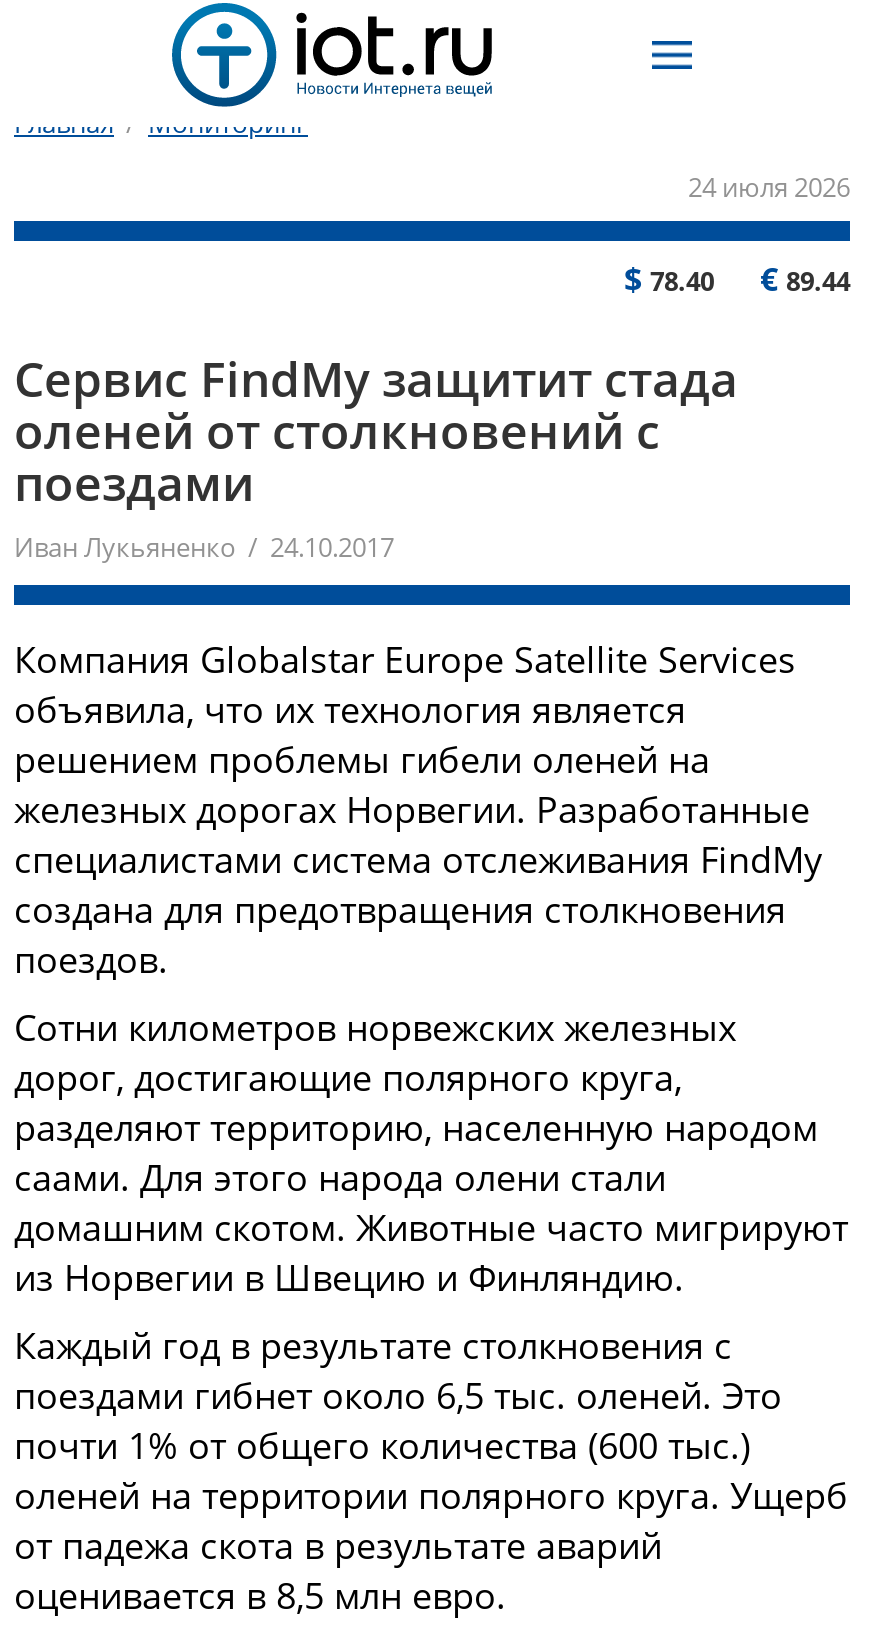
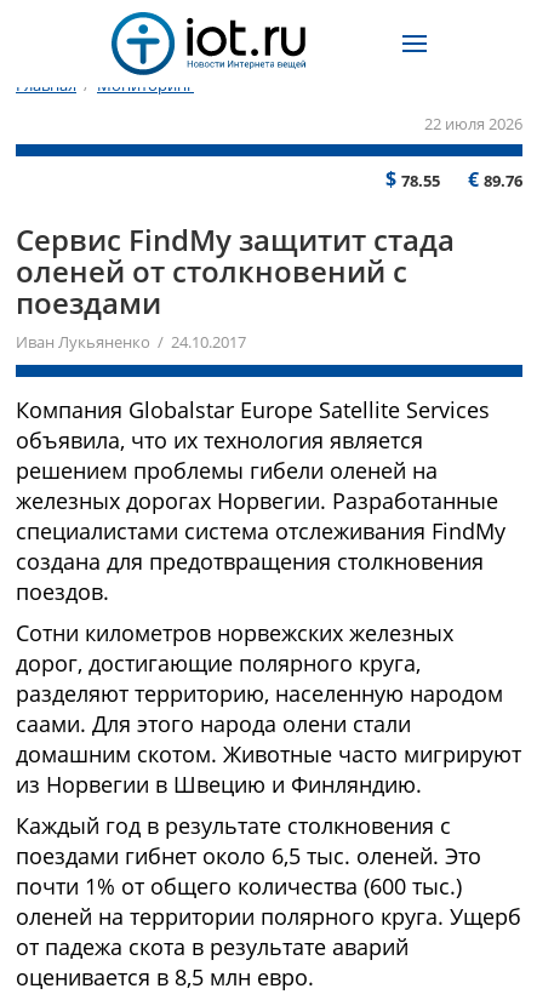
[688,169,850,205] 24 июля 2026 -> [424,113,522,135] 22 июля 2026
[624,257,714,301] $78.40 -> [385,166,440,193] $78.55
[760,257,850,301] €89.44 -> [468,166,522,193] €89.76

